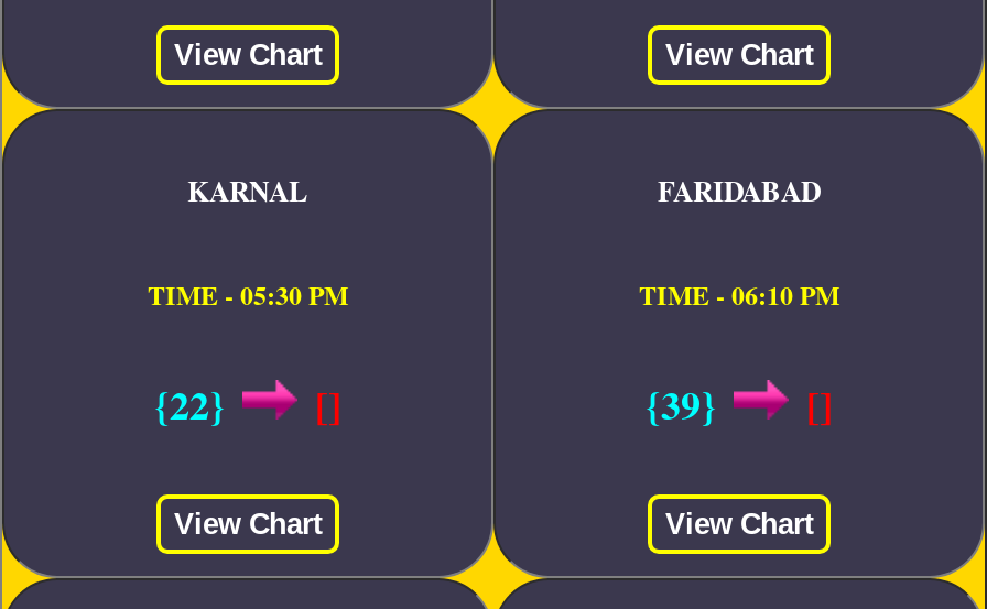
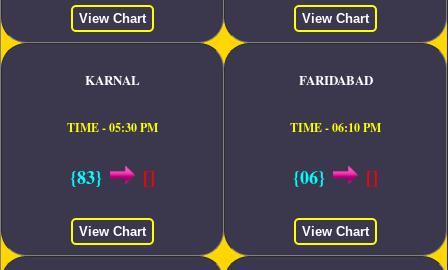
[154,376,225,433] {22} -> [70,164,102,190] {83}
[646,376,716,433] {39} -> [293,164,325,190] {06}

